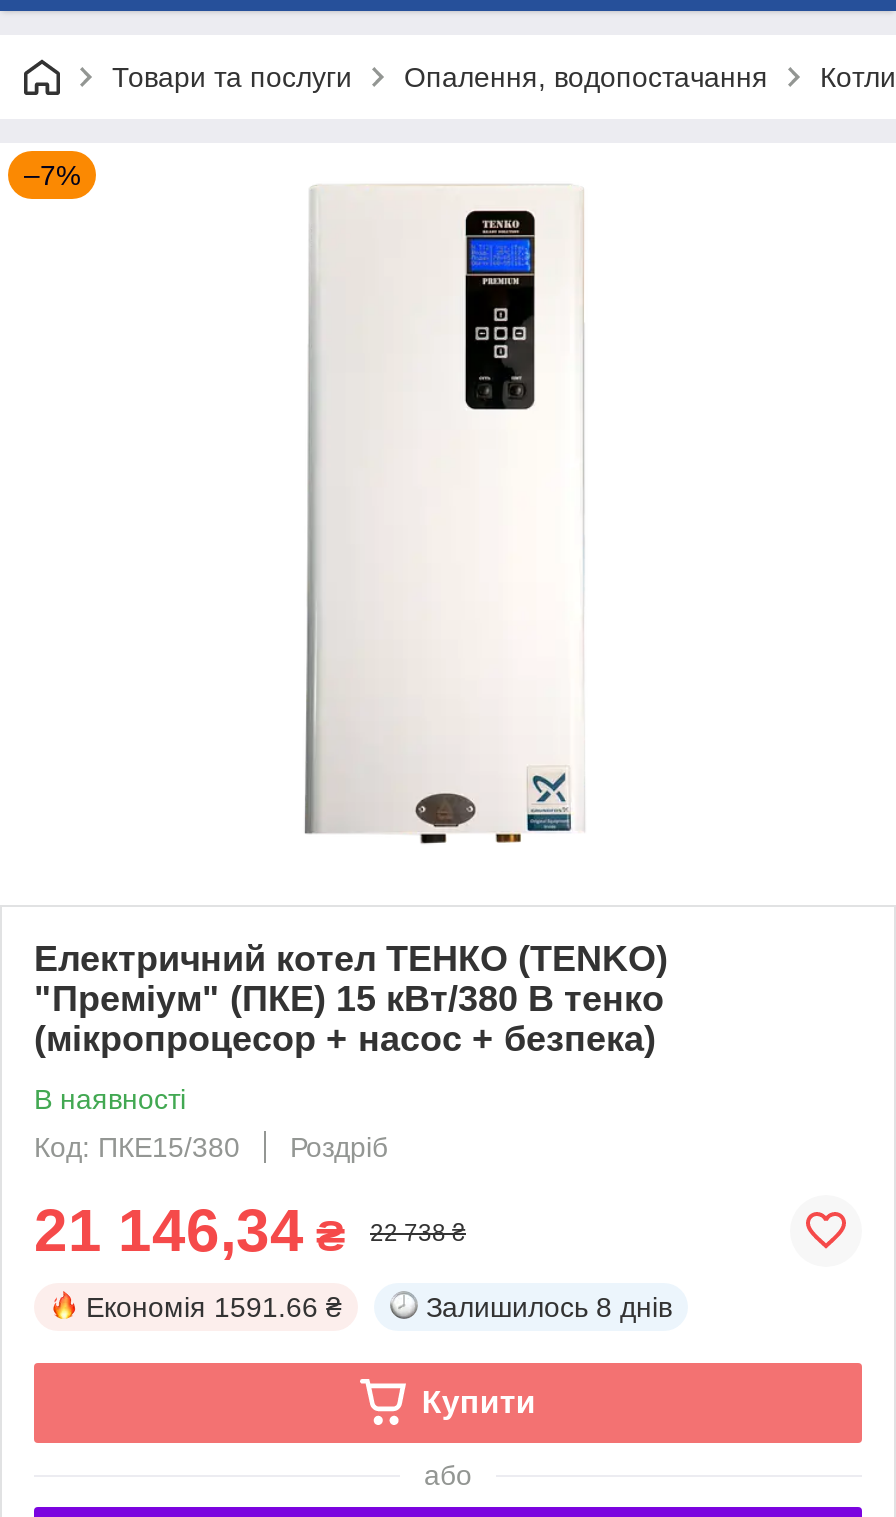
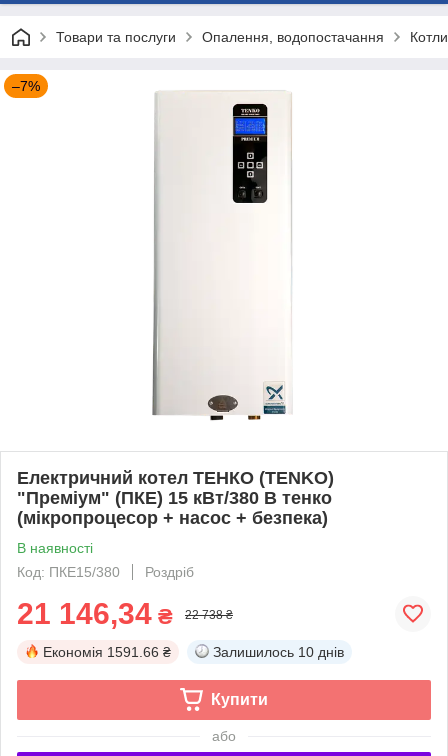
[426,1291,672,1323] Залишилось 8 днів -> [213,644,344,660] Залишилось 10 днів

